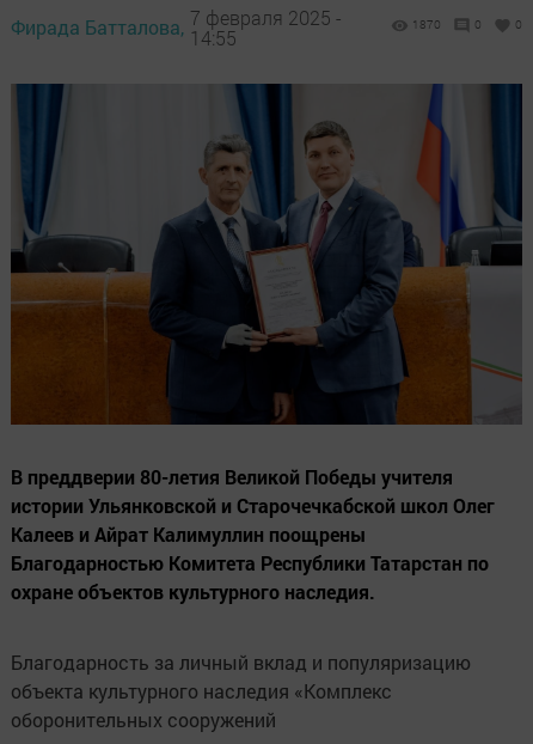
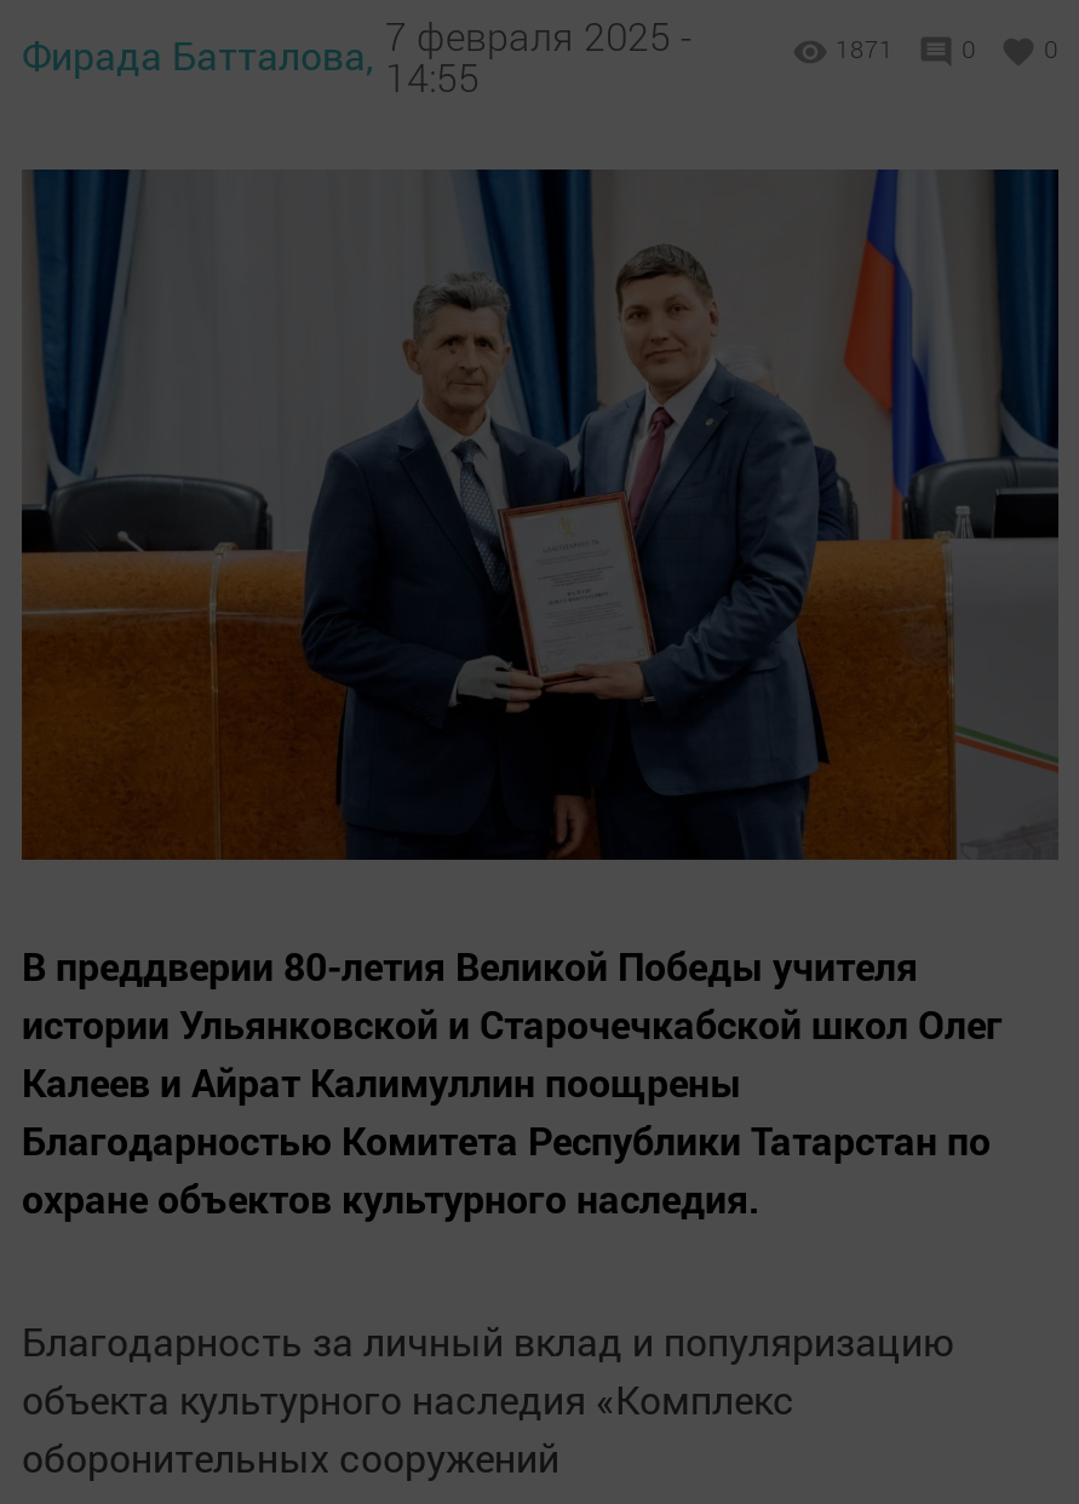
[412,17,441,32] 1870 -> [836,34,894,66] 1871

